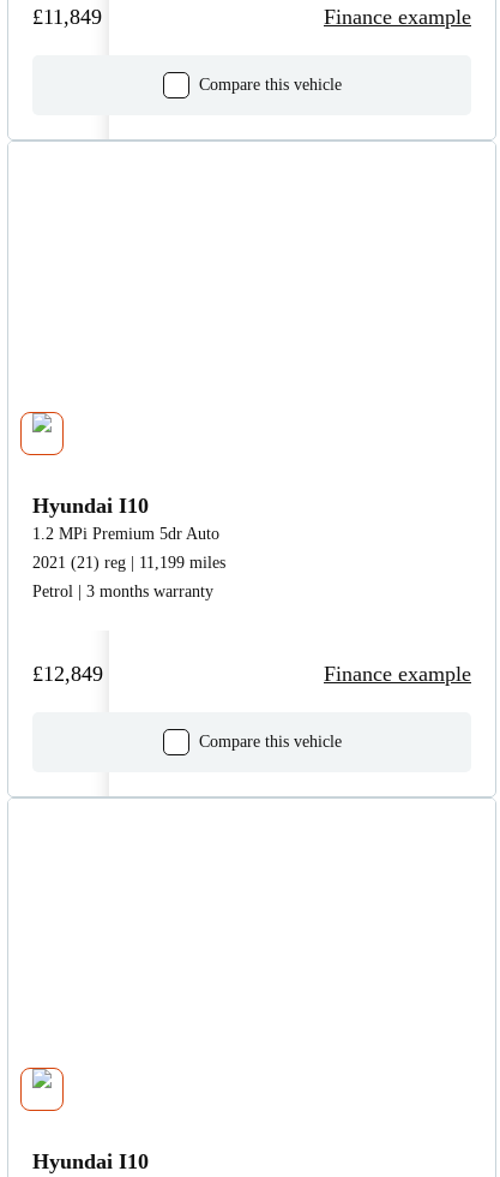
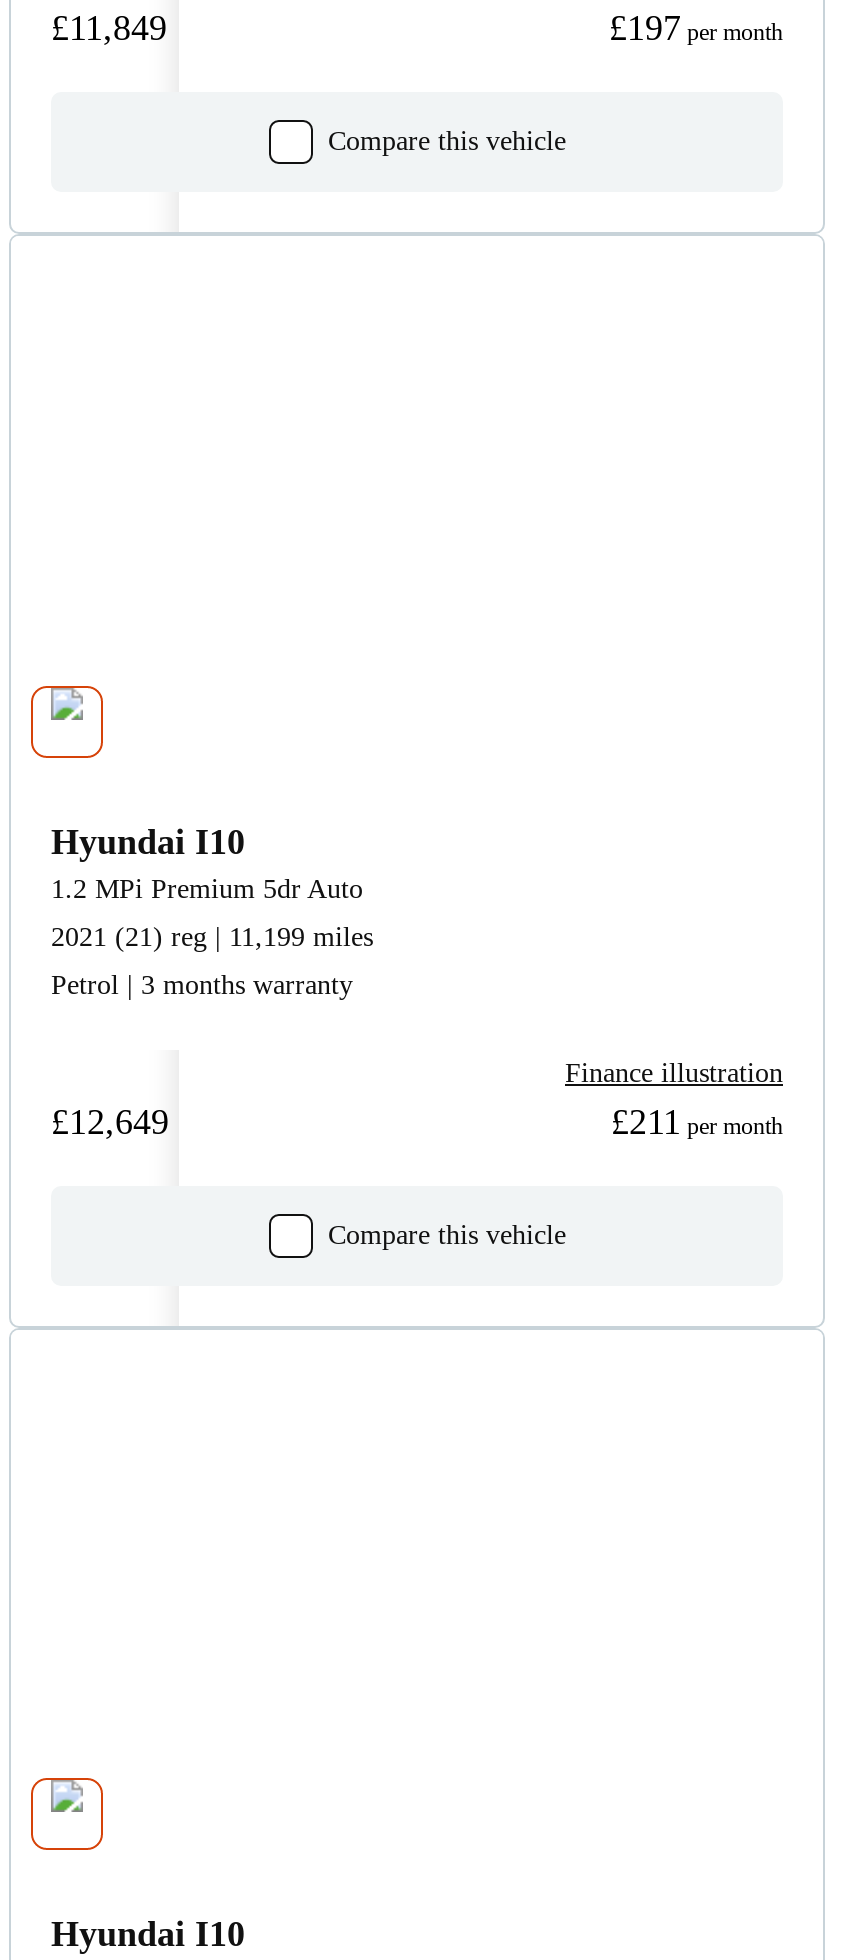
[324,5,471,29] Finance example -> [609,9,783,49] £197 per month
[32,662,471,686] £12,849 | Finance example -> [51,1058,783,1142] Finance illustration | £12,649 | £211 per month

